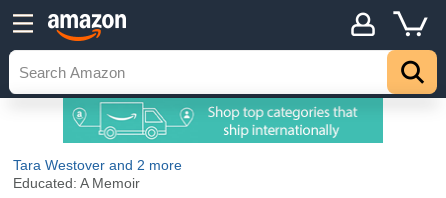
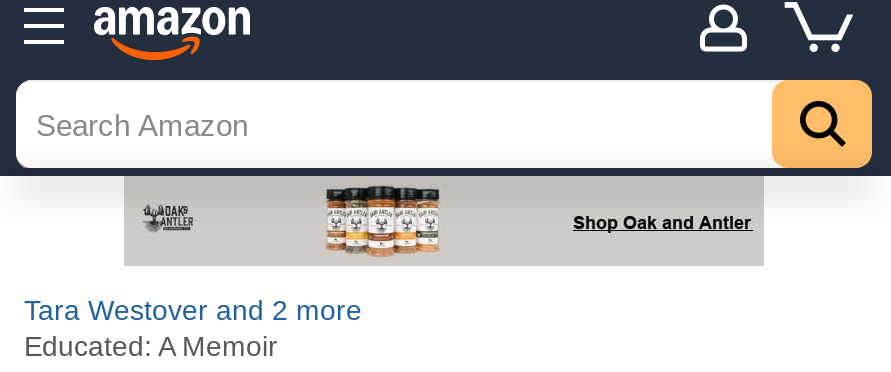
[63,97,383,143] [image] -> [126,174,762,264] [image]

